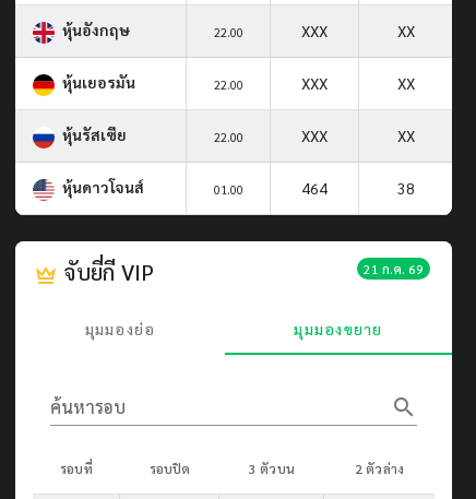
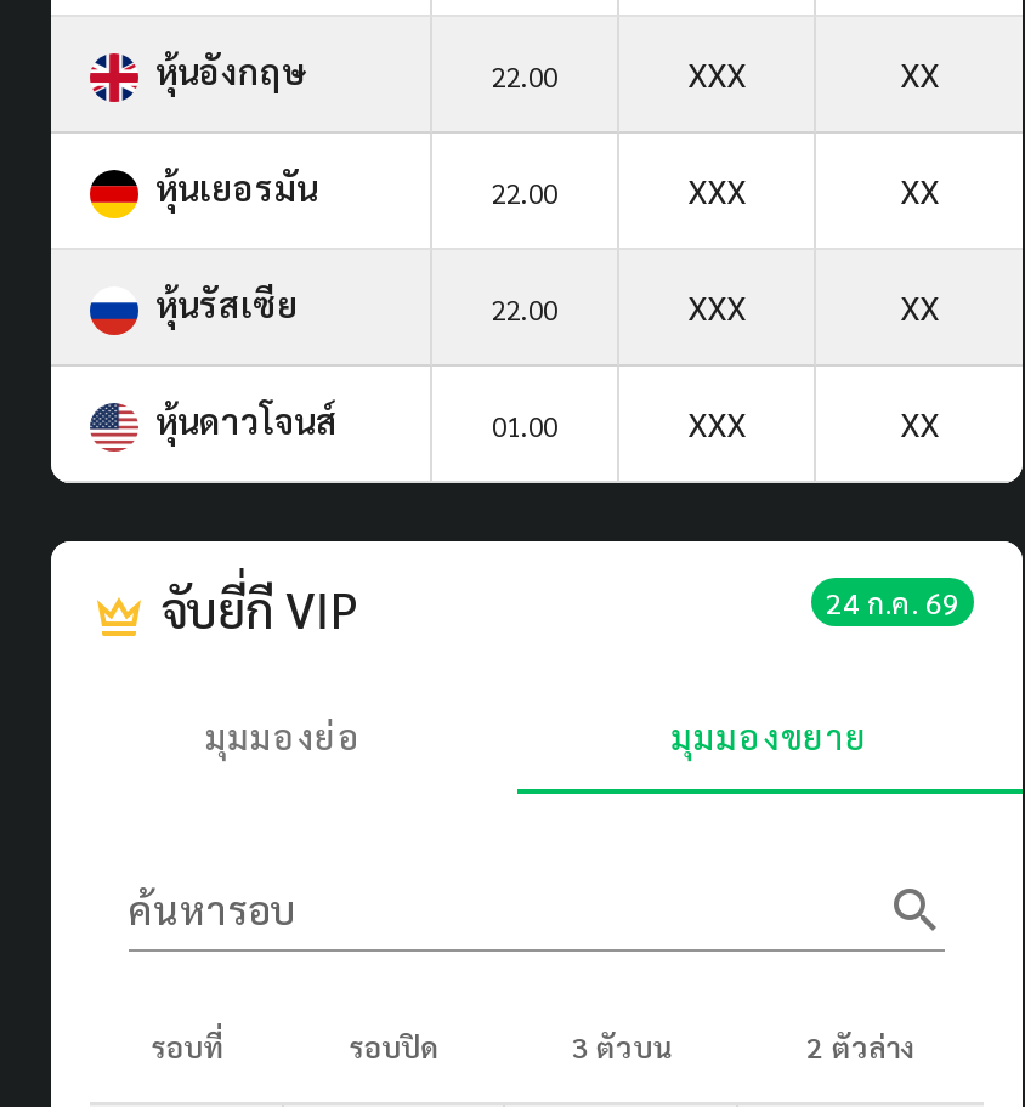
[301,178,414,197] 464 | 38 -> [687,400,939,444] XXX | XX
[364,260,424,277] 21 ก.ค. 69 -> [826,582,959,621] 24 ก.ค. 69

